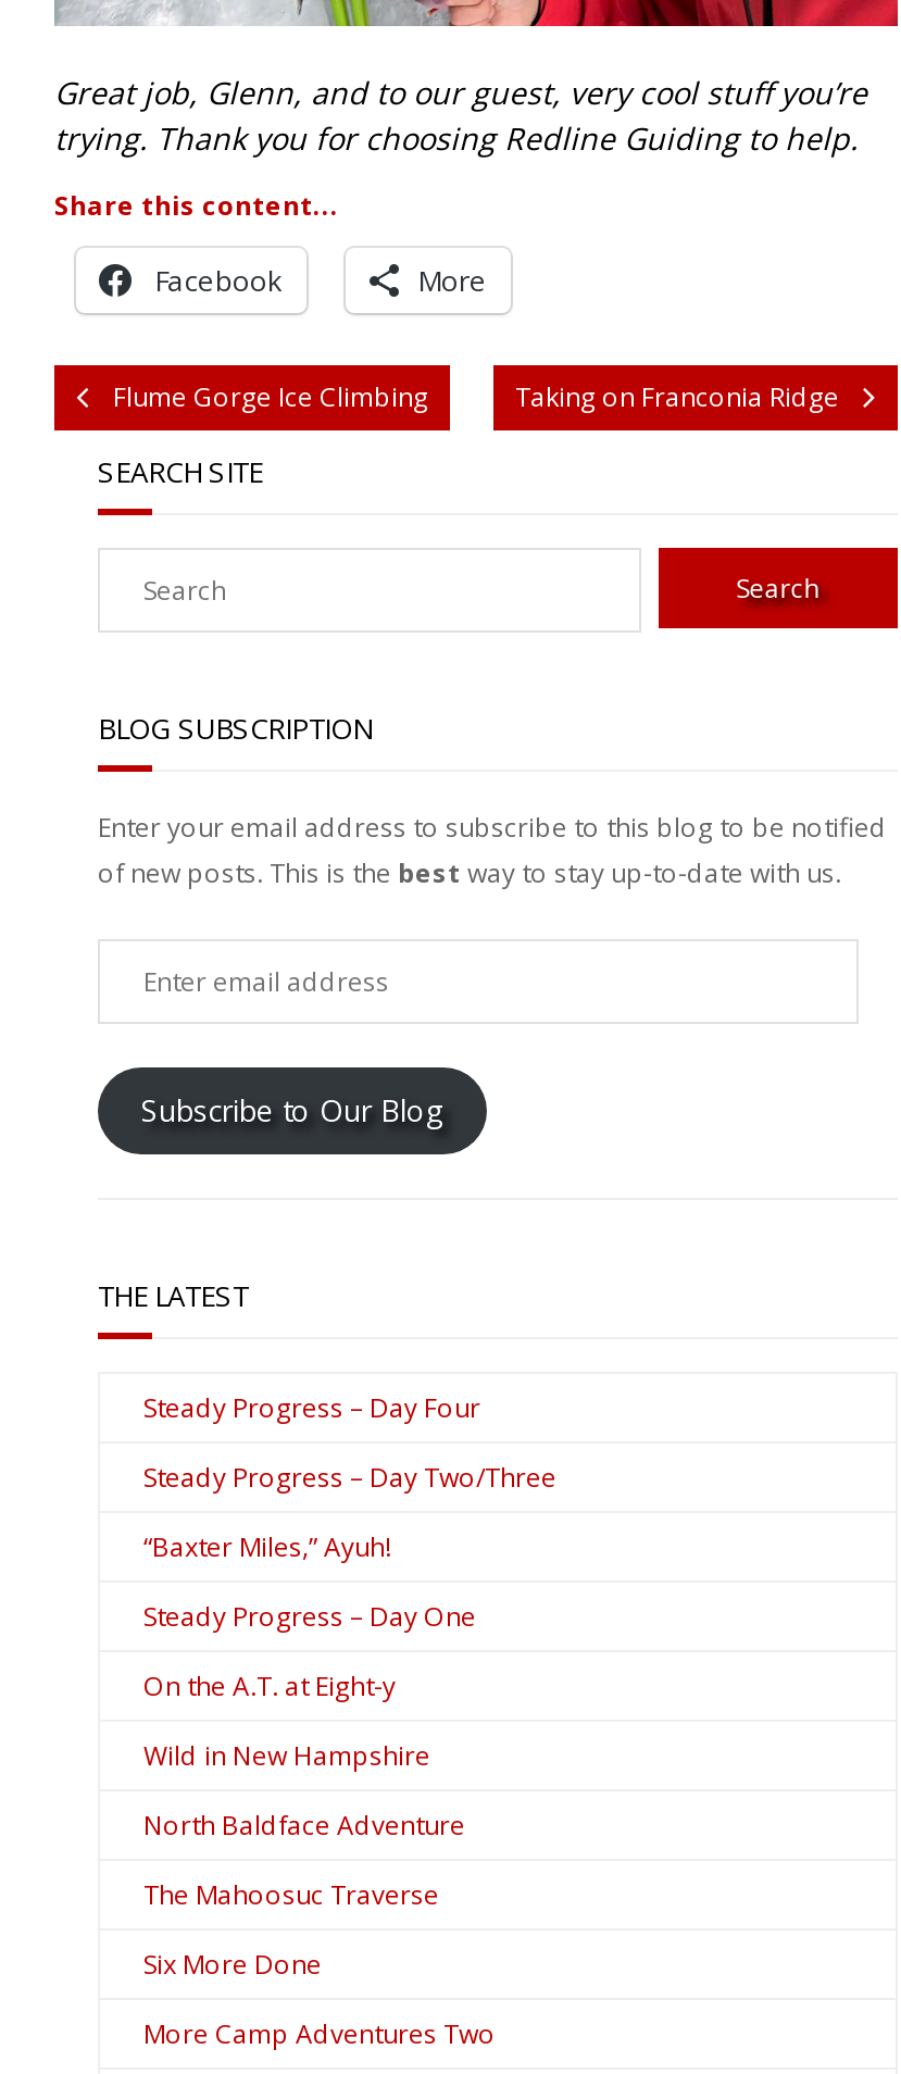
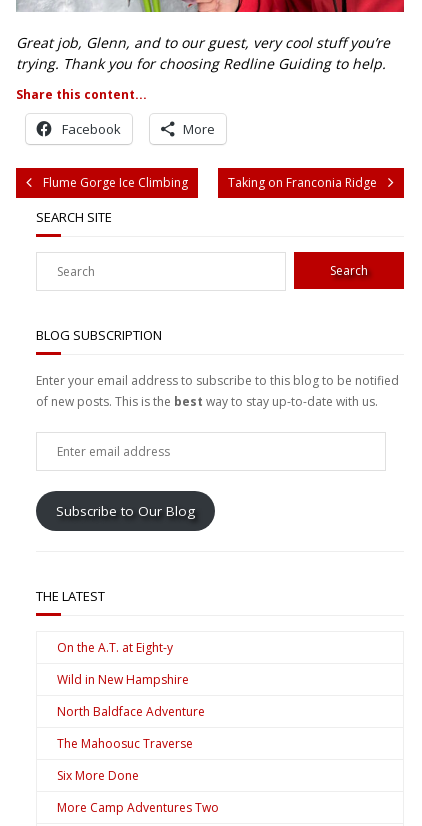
[143,1390,556,1636] Steady Progress – Day Four | Steady Progress – Day Two/Three | “Baxter Miles,” Ayuh! | Steady Progress – Day One -> none

